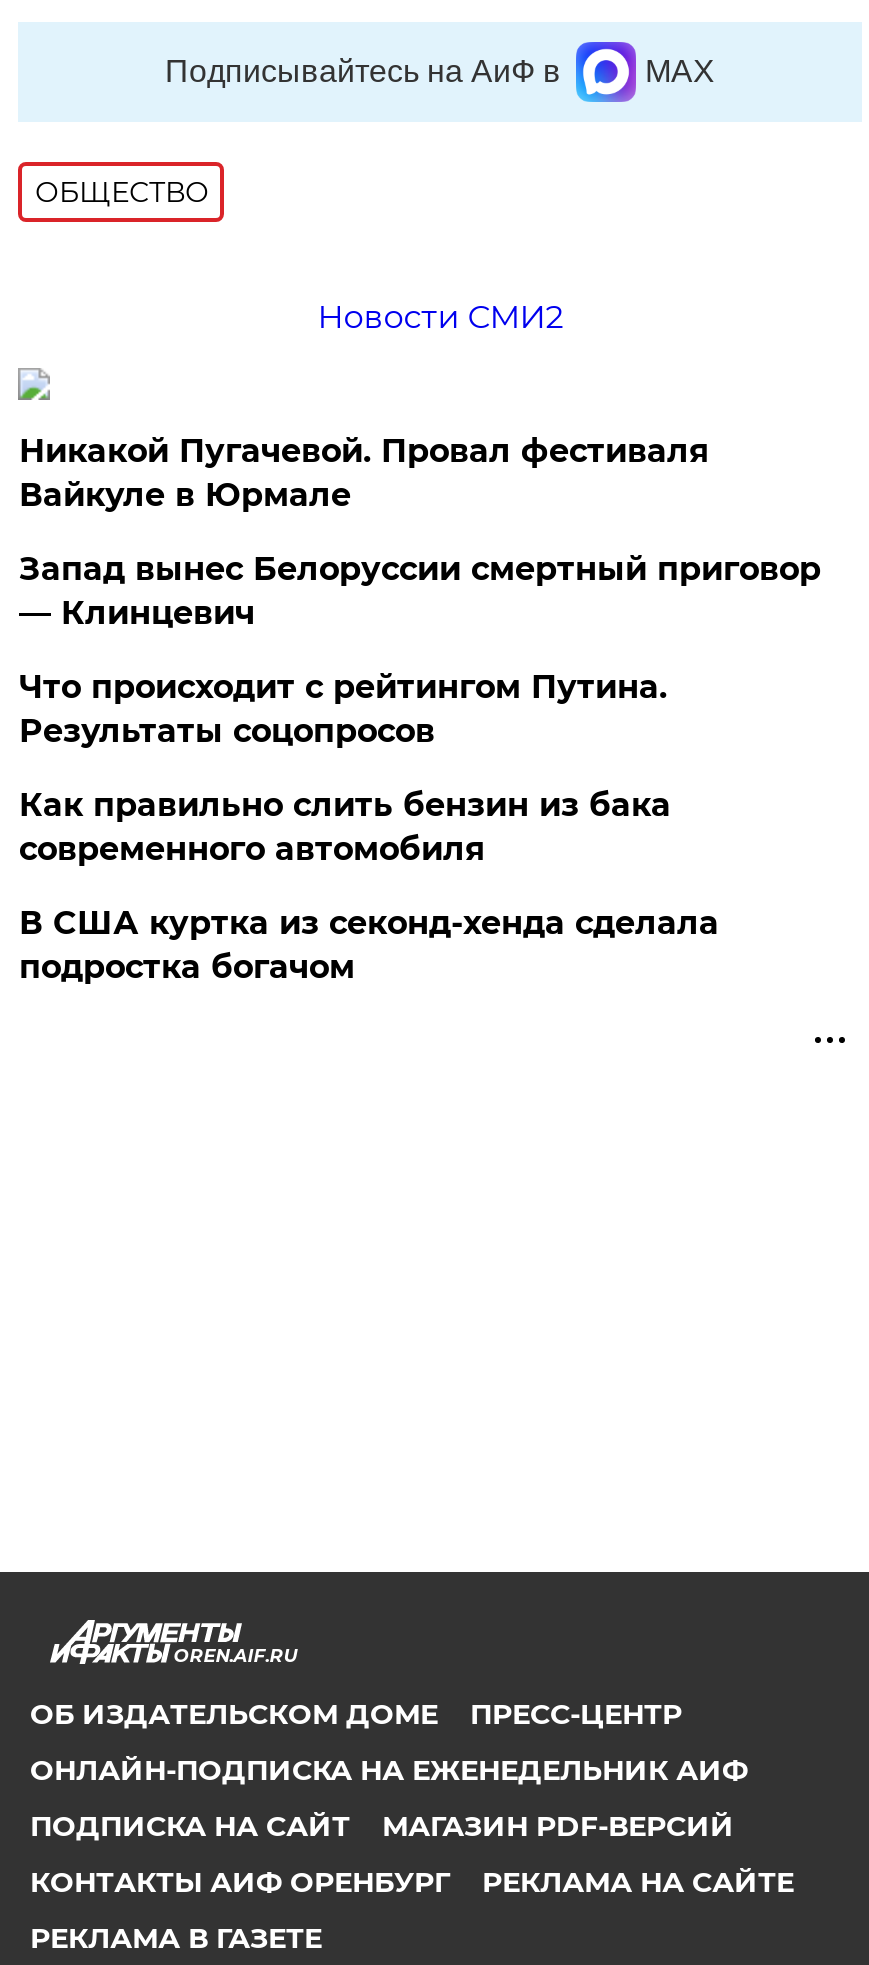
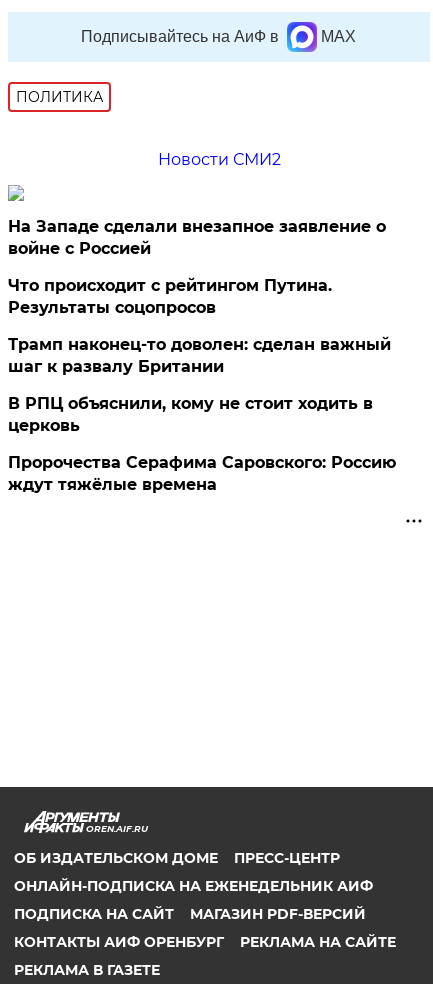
[35,174,209,210] ОБЩЕСТВО -> [16,88,103,106] ПОЛИТИКА
[19,432,821,632] Никакой Пугачевой. Провал фестиваля | Вайкуле в Юрмале | Запад вынес Белоруссии смертный приговор | — Клинцевич -> [8,217,386,258] На Западе сделали внезапное заявление о | войне с Россией
moved [19,668,667,750] -> [8,276,332,317]: Что происходит с рейтингом Путина. | Результаты соцопросов
[19,786,719,986] Как правильно слить бензин из бака | современного автомобиля | В США куртка из секонд-хенда сделала | подростка богачом -> [8,335,396,494] Трамп наконец-то доволен: сделан важный | шаг к развалу Британии | В РПЦ объяснили, кому не стоит ходить в | церковь | Пророчества Серафима Саровского: Россию | ждут тяжёлые времена

